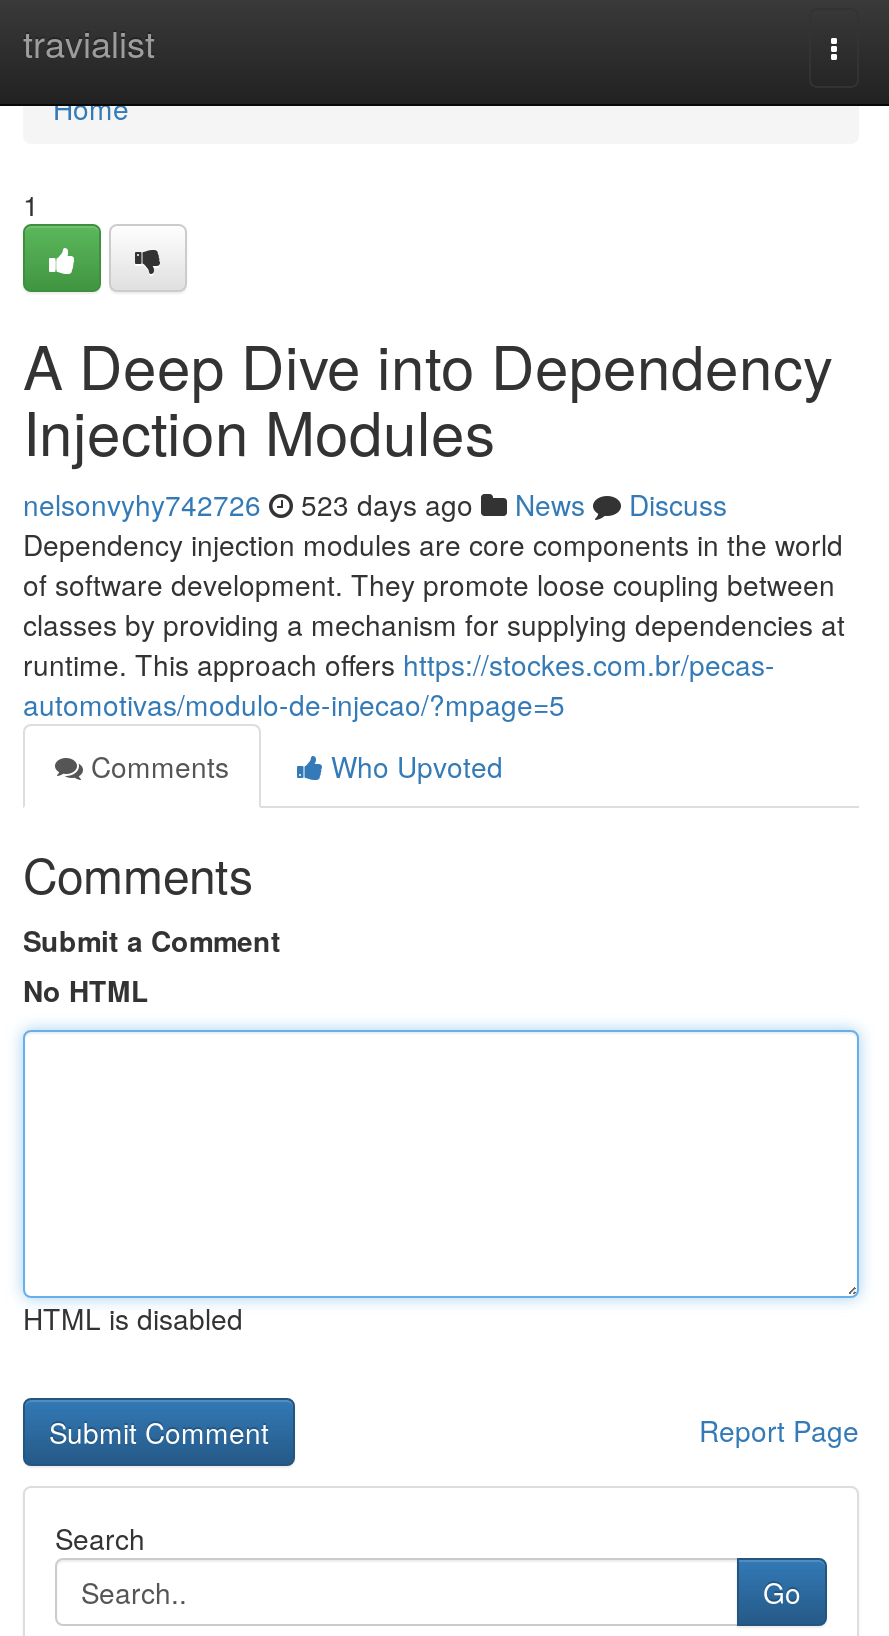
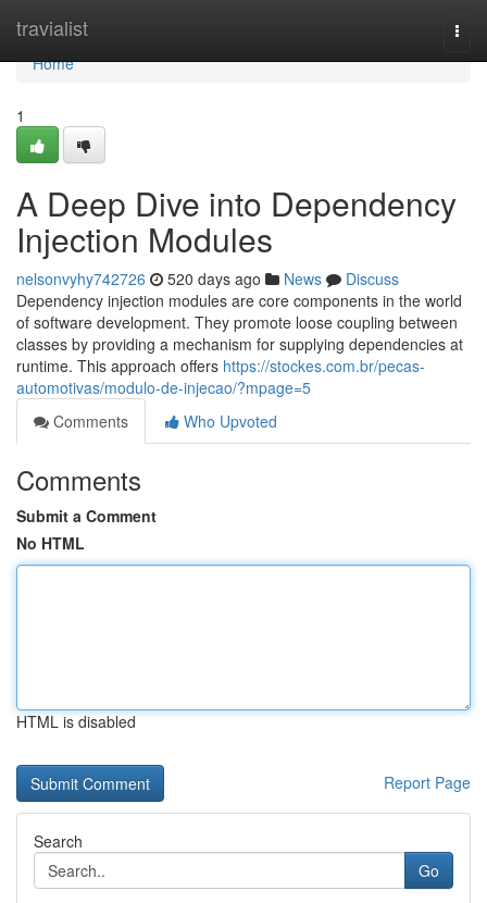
[23,484,727,524] nelsonvyhy742726 523 days ago News Discuss -> [16,268,399,289] nelsonvyhy742726 520 days ago News Discuss

